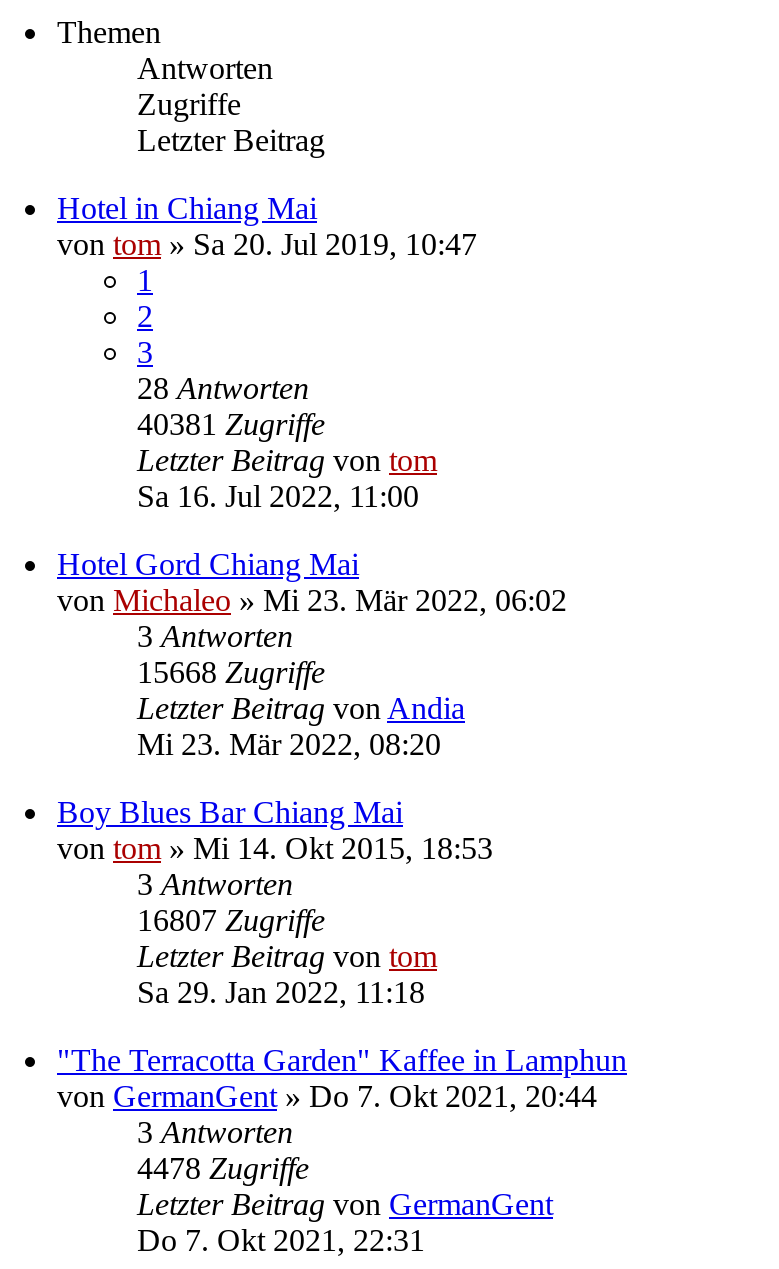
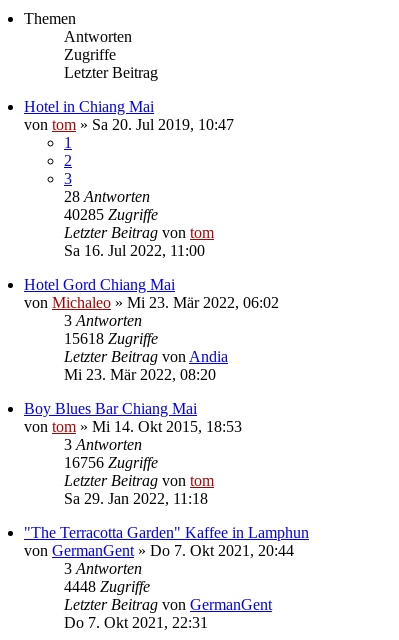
[137,407,325,441] 40381 Zugriffe -> [64,206,158,223] 40285 Zugriffe
[137,655,325,689] 15668 Zugriffe -> [64,330,158,347] 15618 Zugriffe
[137,903,325,937] 16807 Zugriffe -> [64,454,158,471] 16756 Zugriffe
[137,1151,309,1185] 4478 Zugriffe -> [64,578,150,595] 4448 Zugriffe

